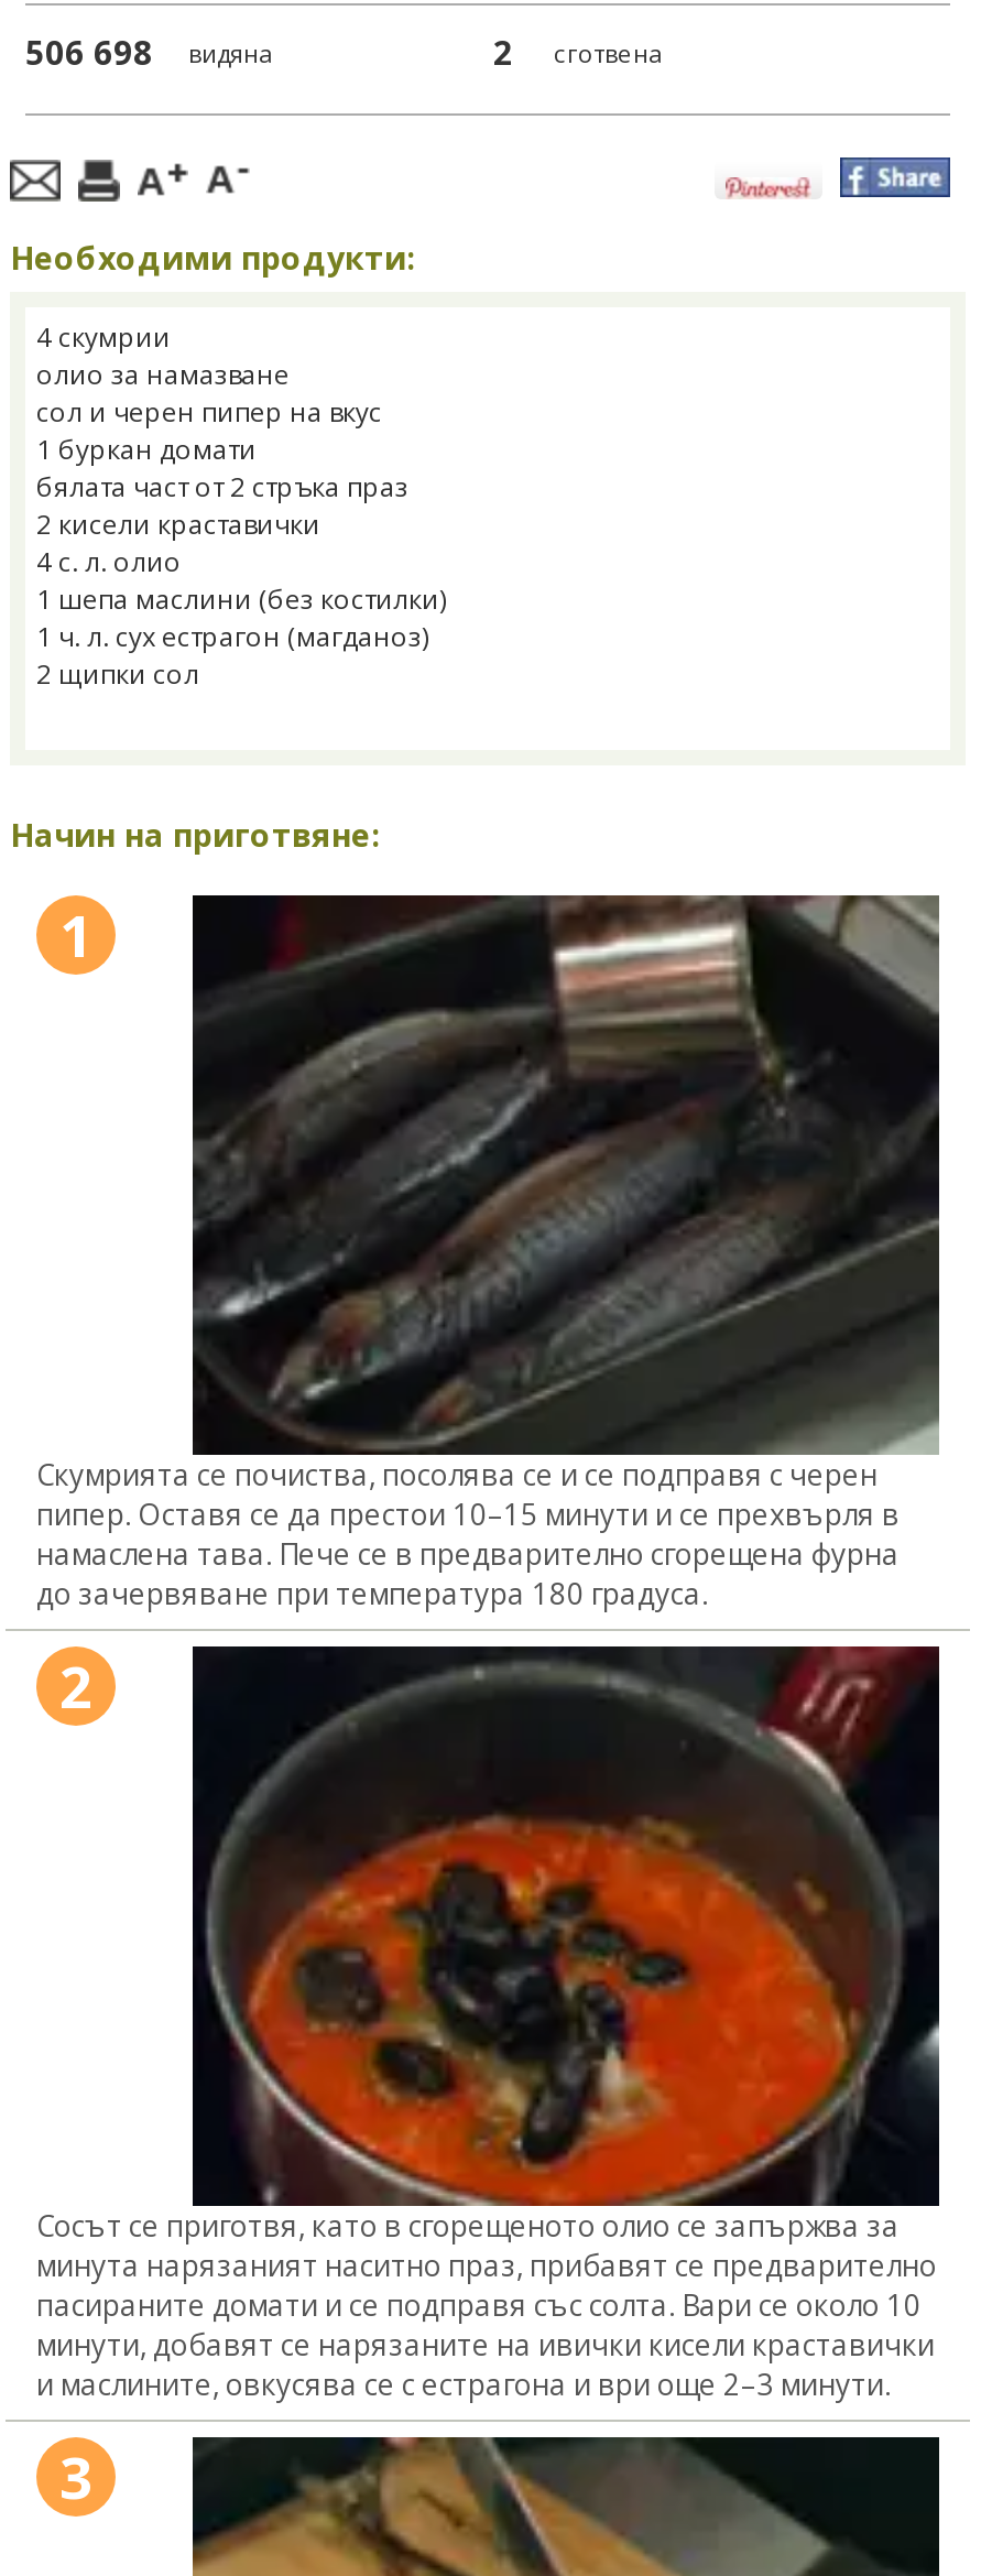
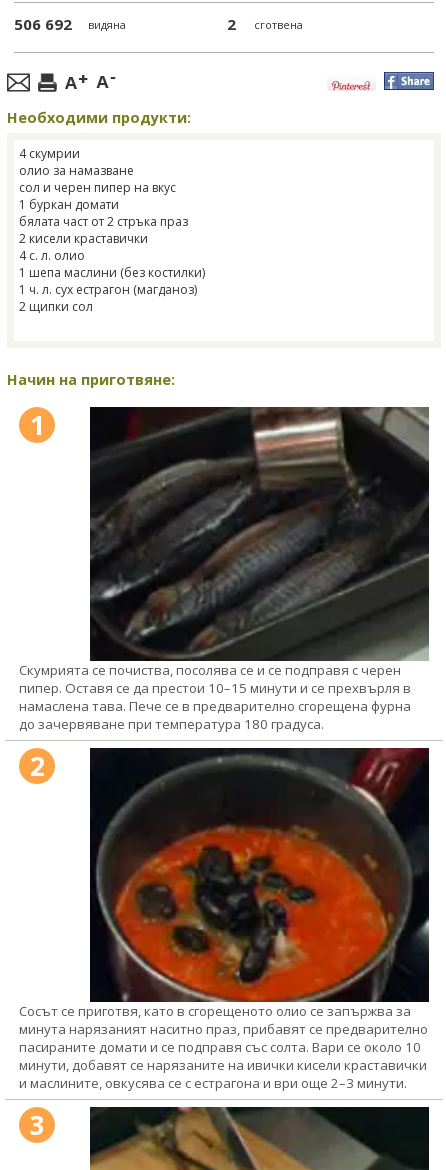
[25,30,272,74] 506 698 видяна -> [14,14,126,34] 506 692 видяна

